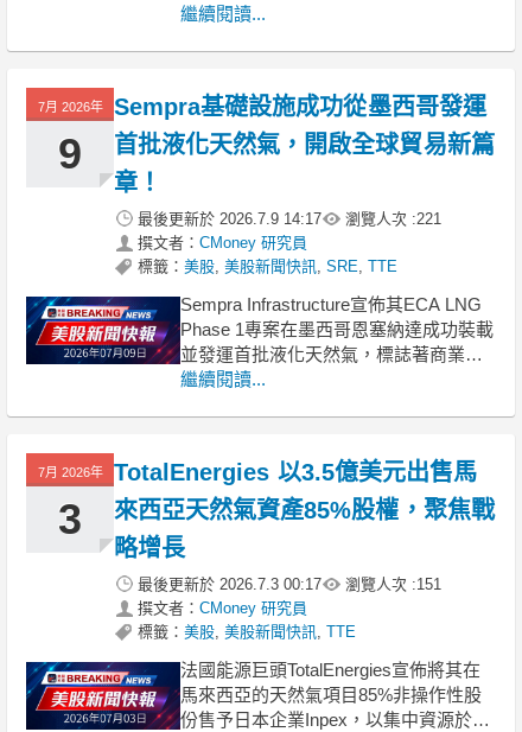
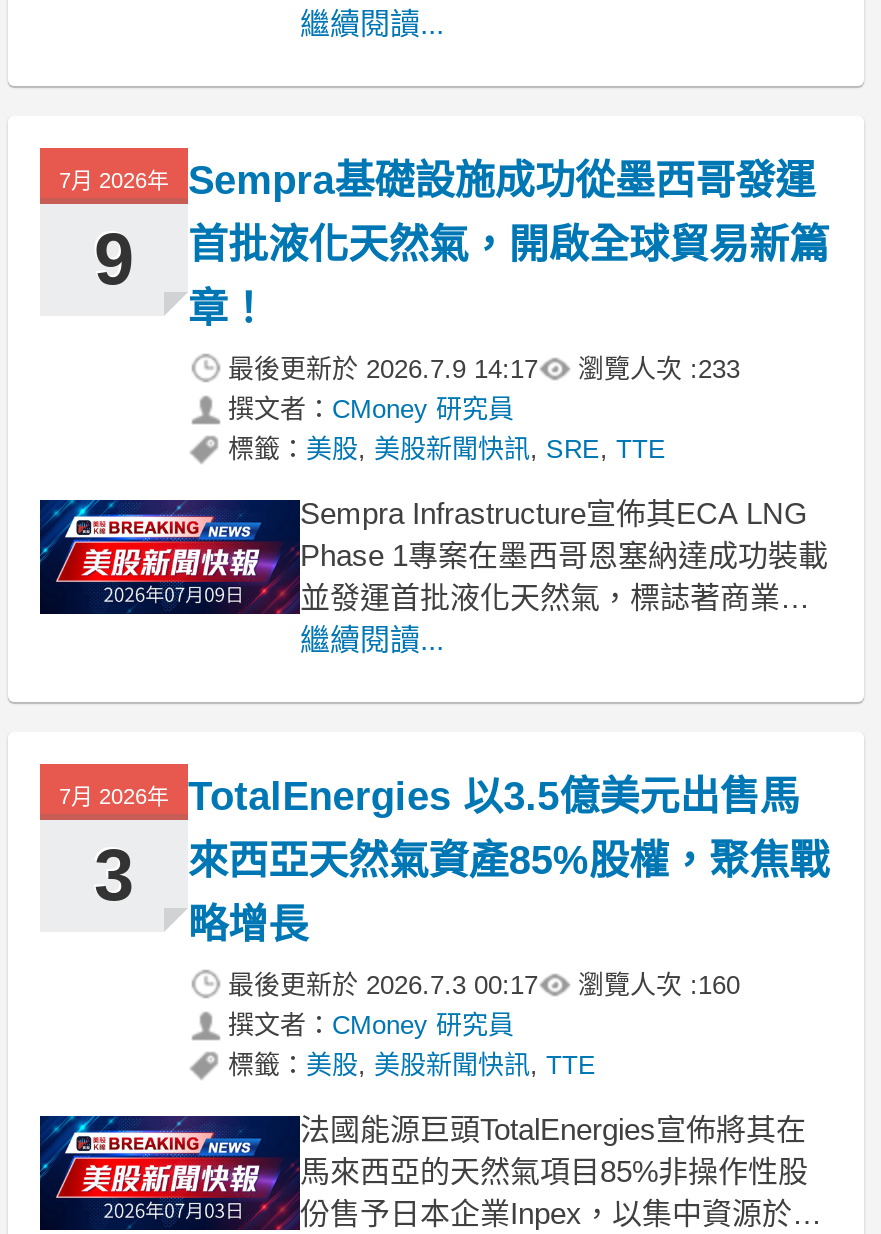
[138,210,441,228] 最後更新於2026.7.9 14:17 瀏覽人次 : 221 -> [228,354,740,384] 最後更新於2026.7.9 14:17 瀏覽人次 : 233
[138,575,441,593] 最後更新於2026.7.3 00:17 瀏覽人次 : 151 -> [228,970,740,1000] 最後更新於2026.7.3 00:17 瀏覽人次 : 160

